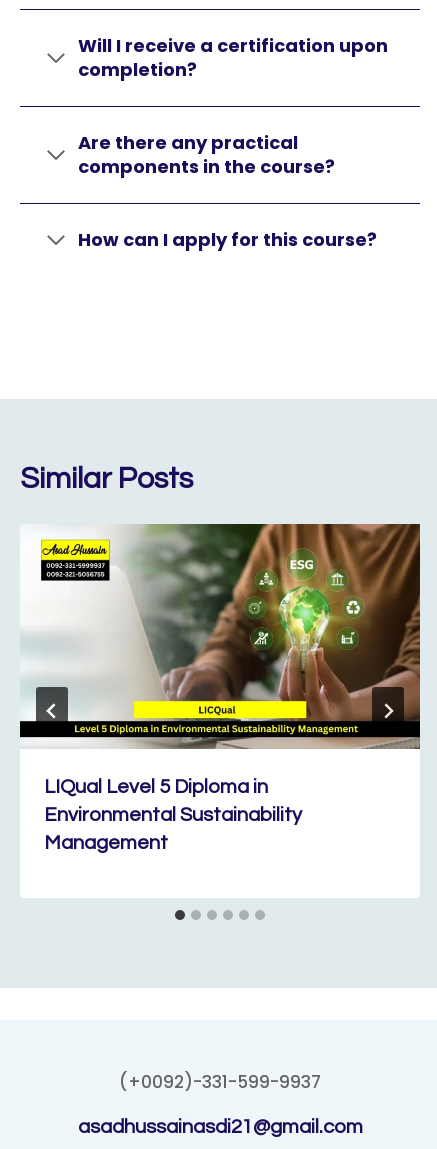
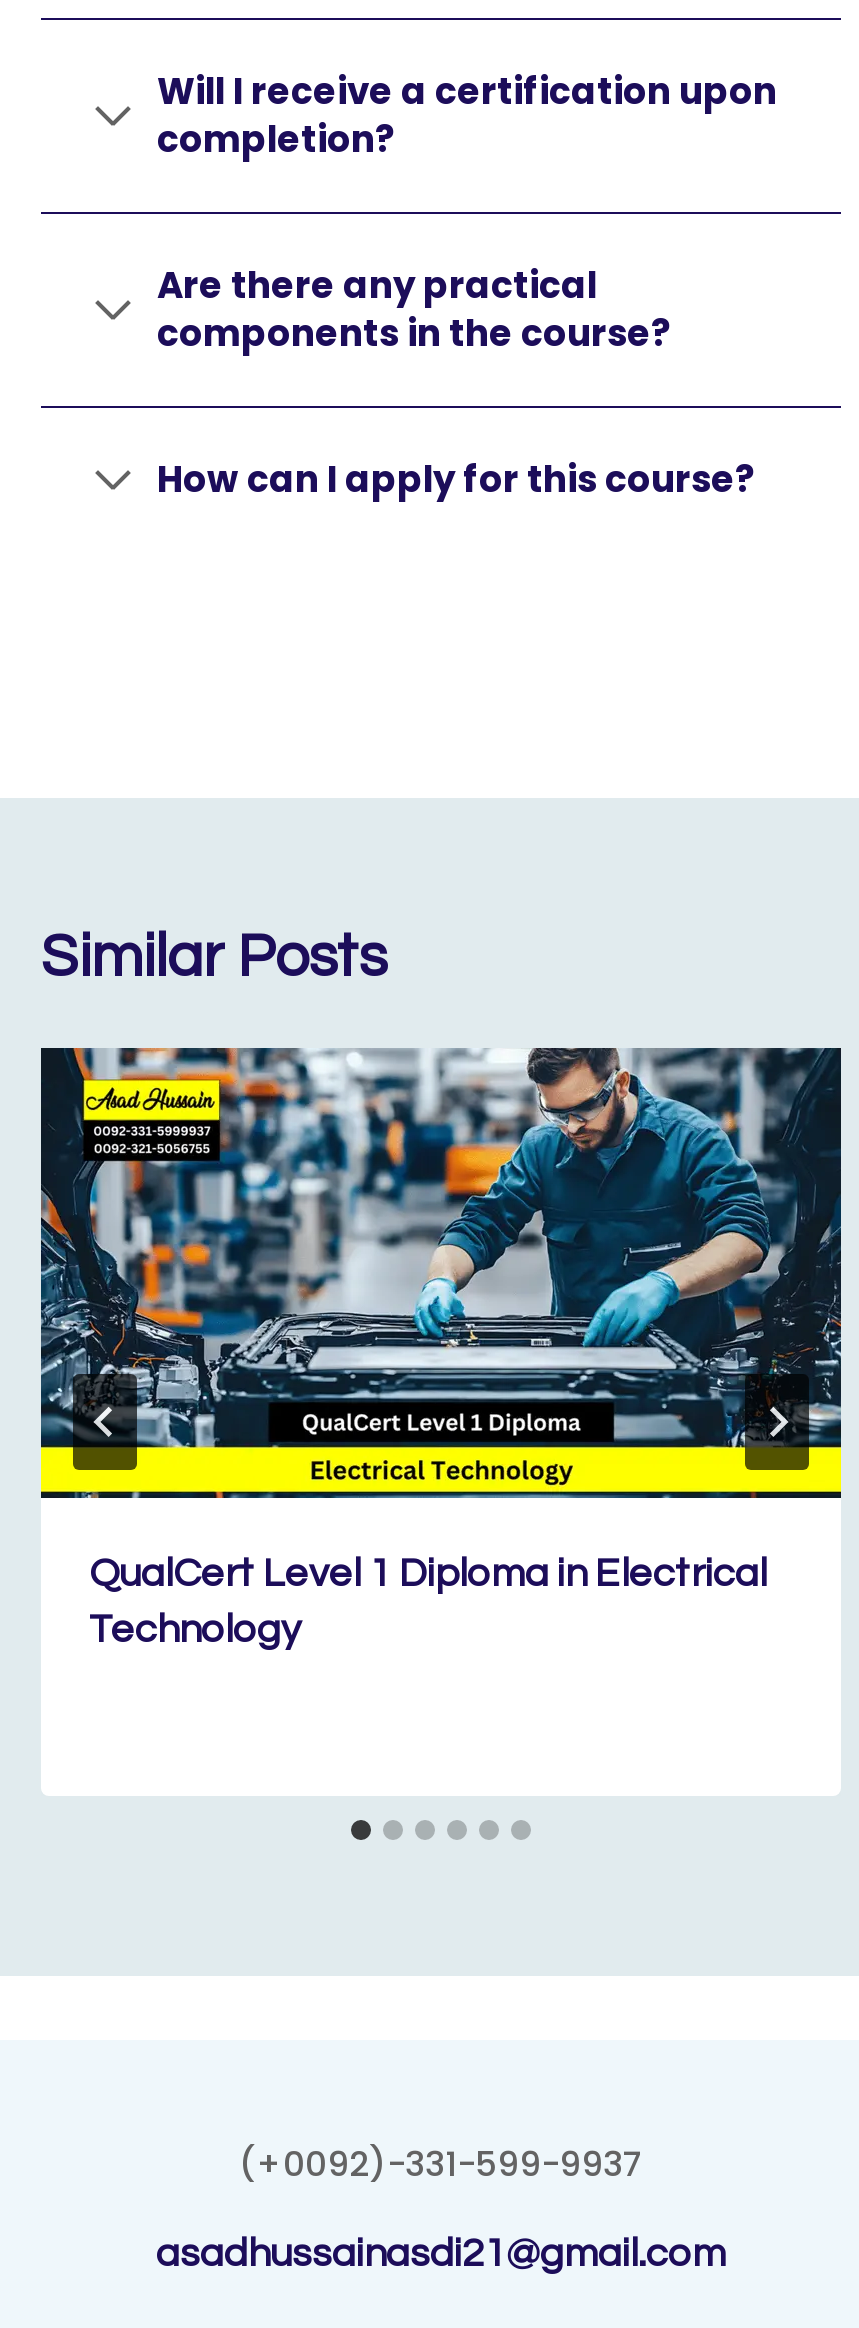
[19,523,421,853] [image] | LIQual Level 5 Diploma in | Environmental Sustainability | Management -> [39,1046,843,1650] [image] | QualCert Level 1 Diploma in Electrical | Technology

